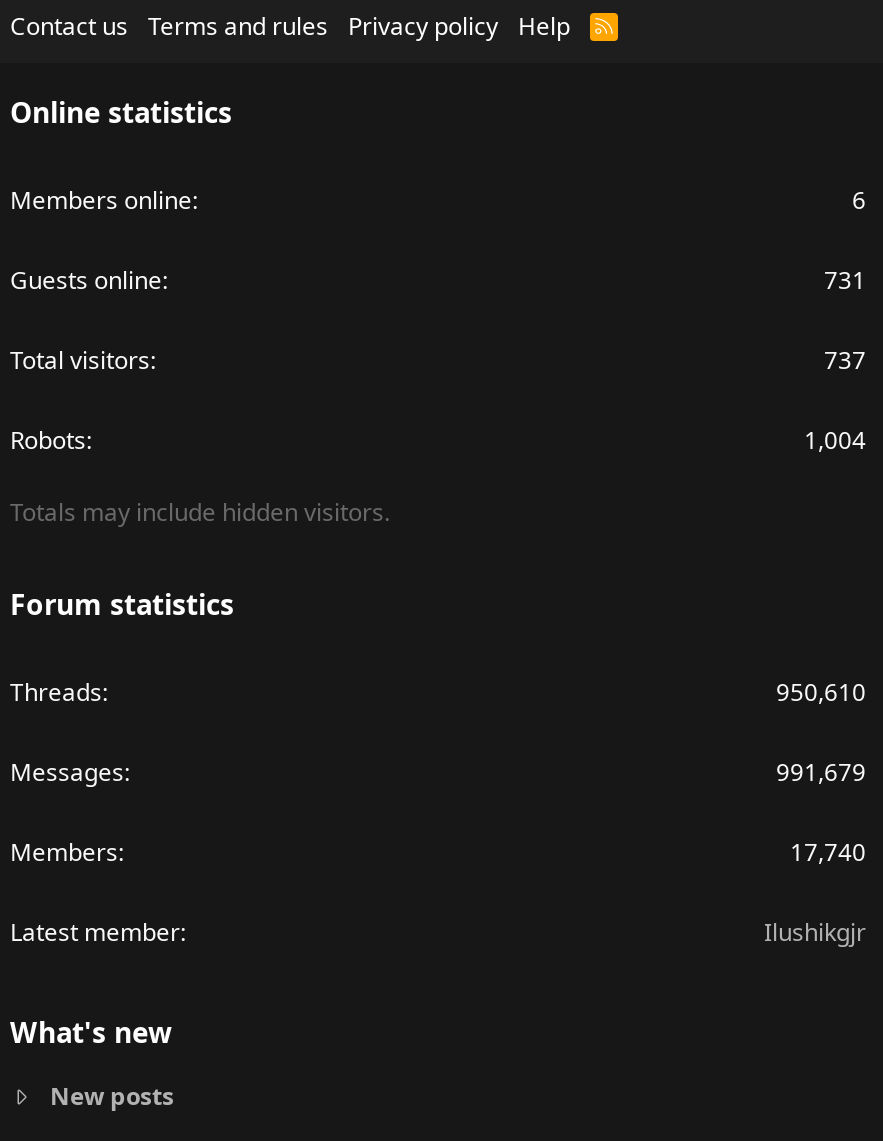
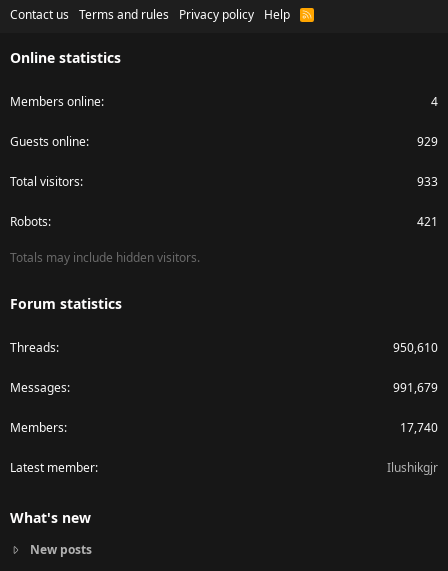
[852,183,866,217] 6 -> [431,93,438,110] 4
[824,263,866,297] 731 -> [417,133,438,150] 929
[824,343,866,377] 737 -> [417,173,438,190] 933
[804,423,866,457] 1,004 -> [417,213,438,230] 421

